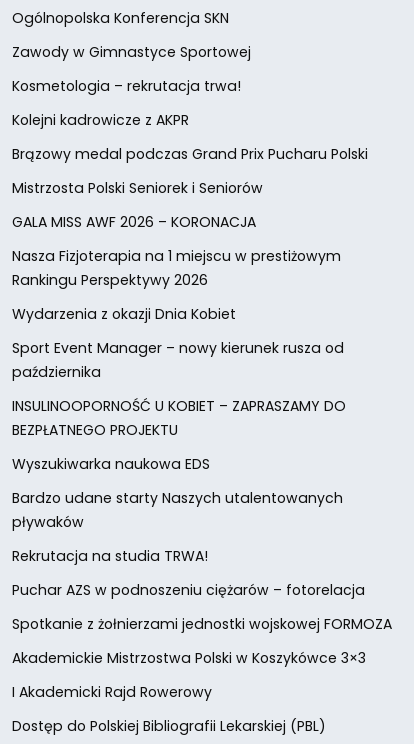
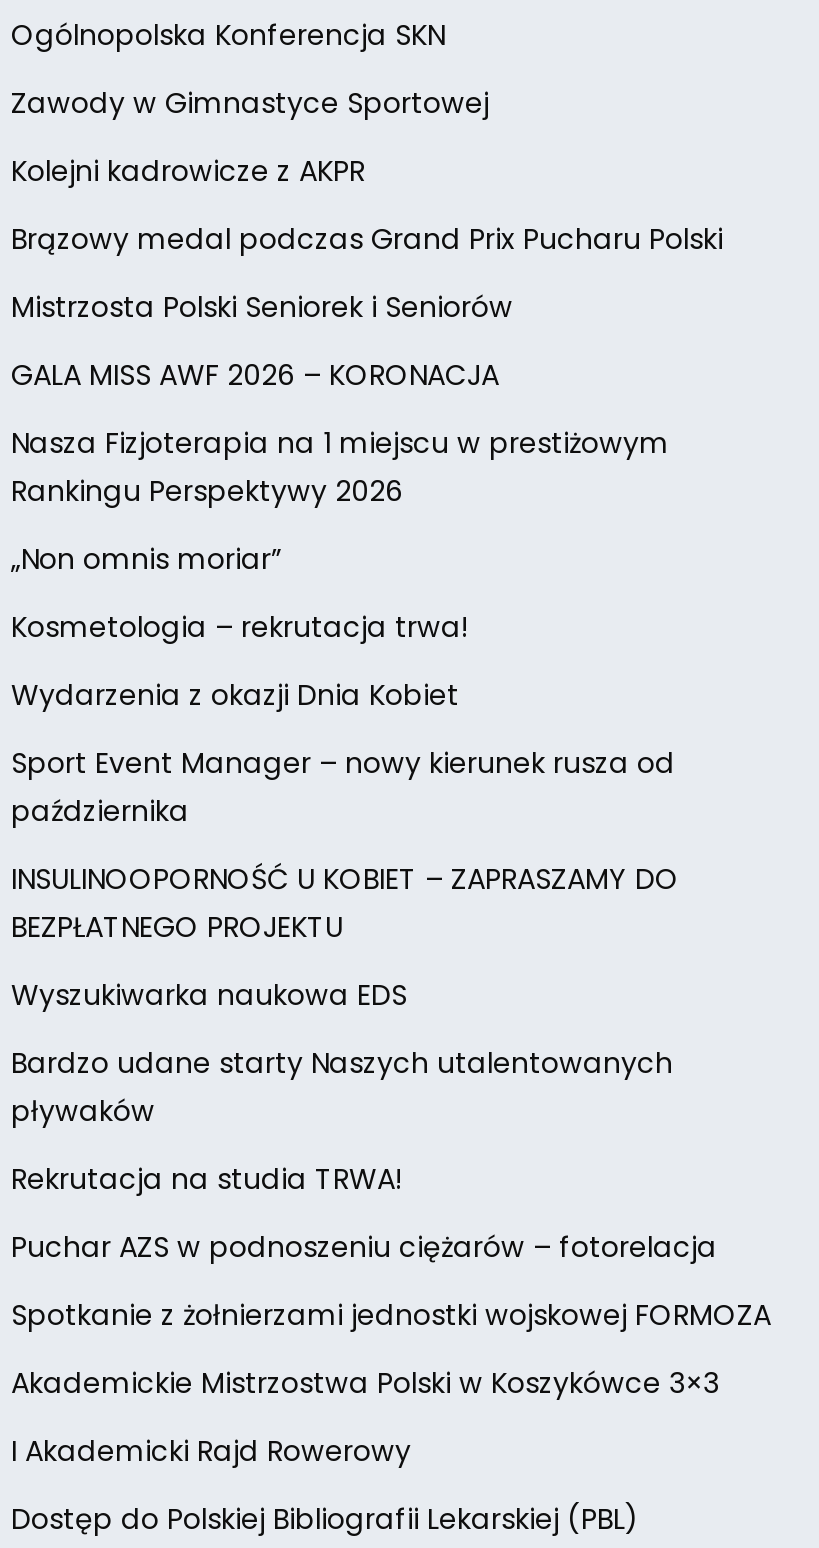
moved [12,76,241,96] -> [11,606,469,646]: Kosmetologia – rekrutacja trwa!
moved [12,110,368,290] -> [11,150,723,510]: Kolejni kadrowicze z AKPR | Brązowy medal podczas Grand Prix Pucharu Polski | Mistrzosta Polski Seniorek i Seniorów | GALA MISS AWF 2026 – KORONACJA | Nasza Fizjoterapia na 1 miejscu w prestiżowym | Rankingu Perspektywy 2026
none -> [11,538,281,578] „Non omnis moriar”

